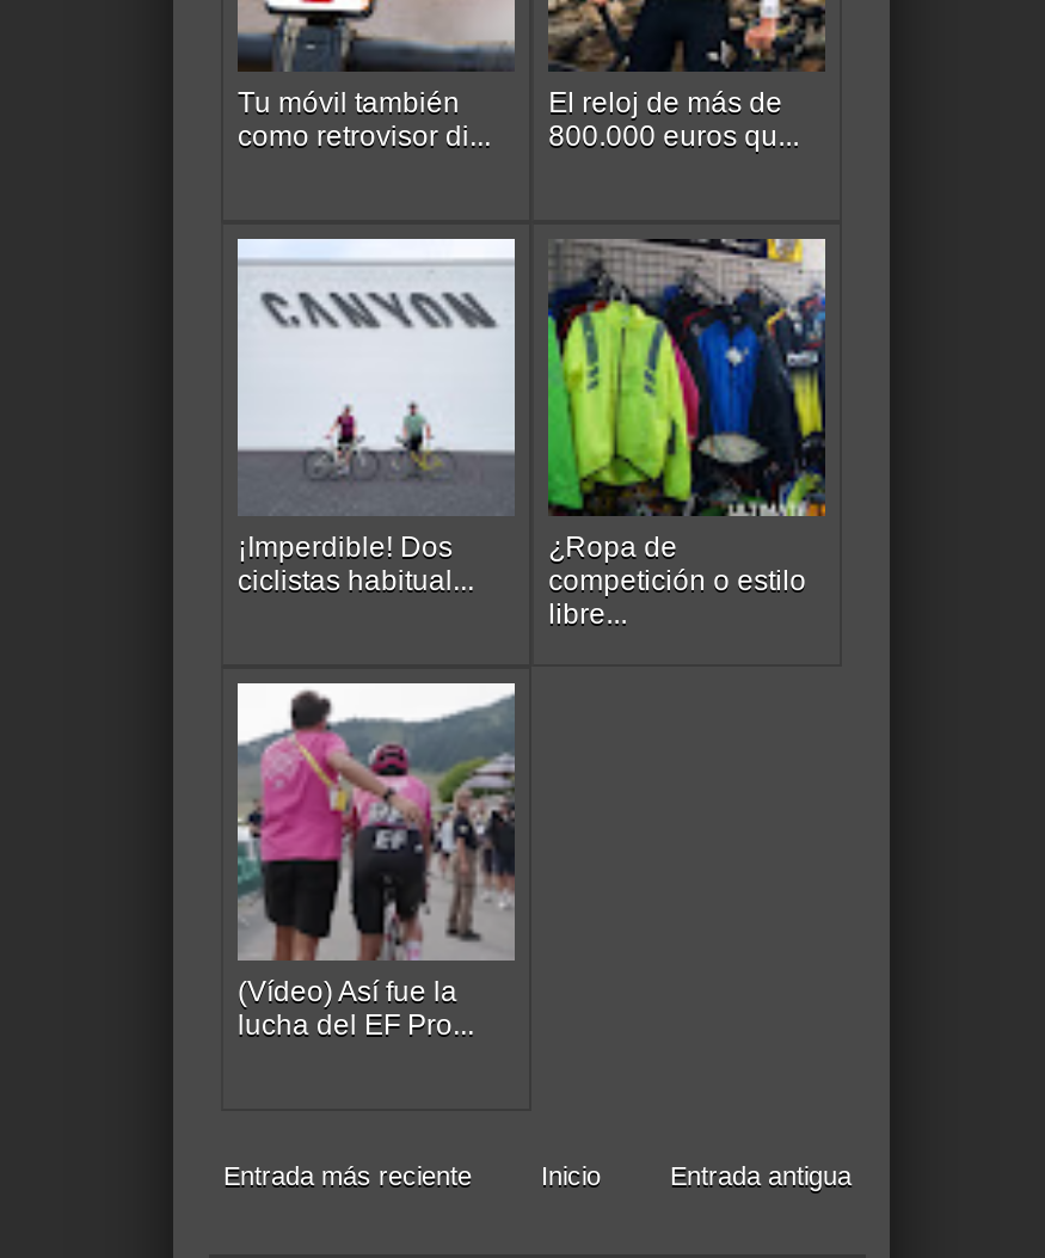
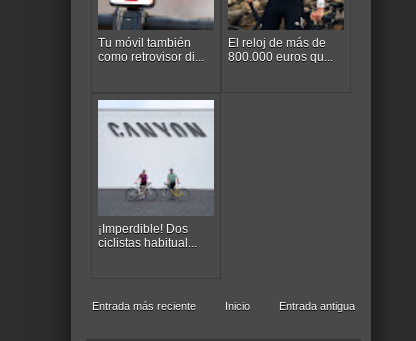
[546,237,828,631] [image] | ¿Ropa de | competición o estilo | libre... -> none
[238,688,515,1042] [image] | (Vídeo) Así fue la | lucha del EF Pro... -> none

